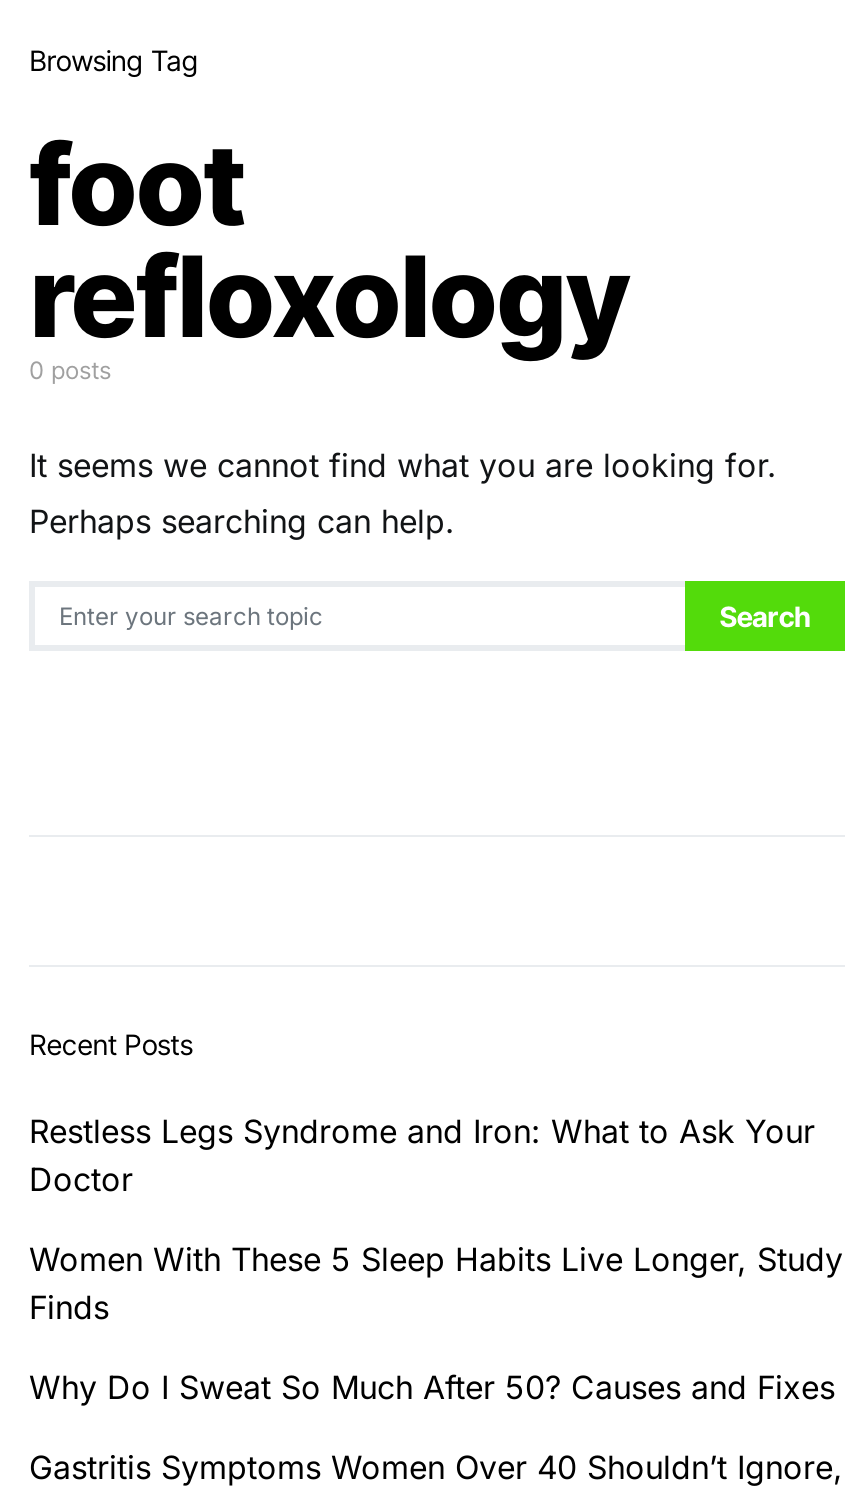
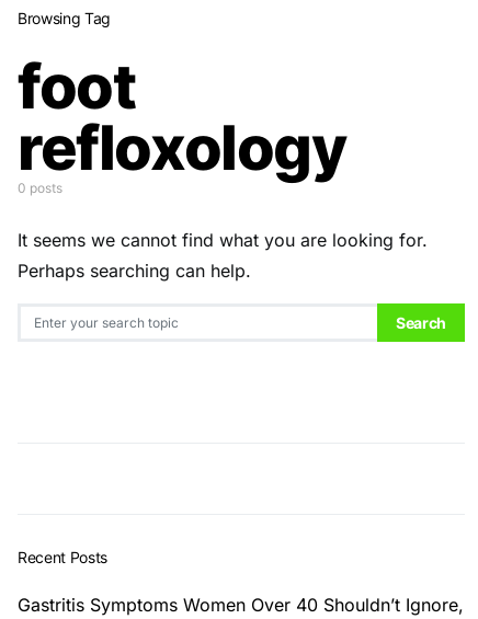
[29,1111,843,1407] Restless Legs Syndrome and Iron: What to Ask Your | Doctor | Women With These 5 Sleep Habits Live Longer, Study | Finds | Why Do I Sweat So Much After 50? Causes and Fixes -> none

